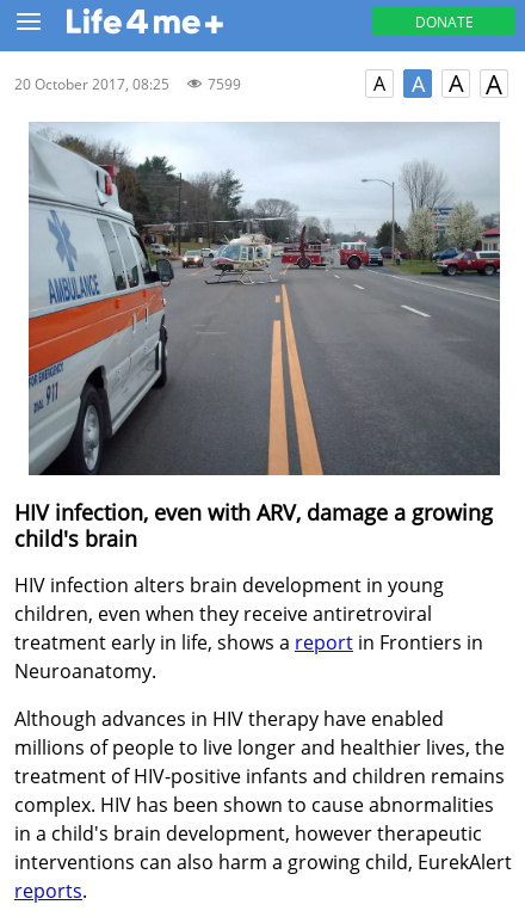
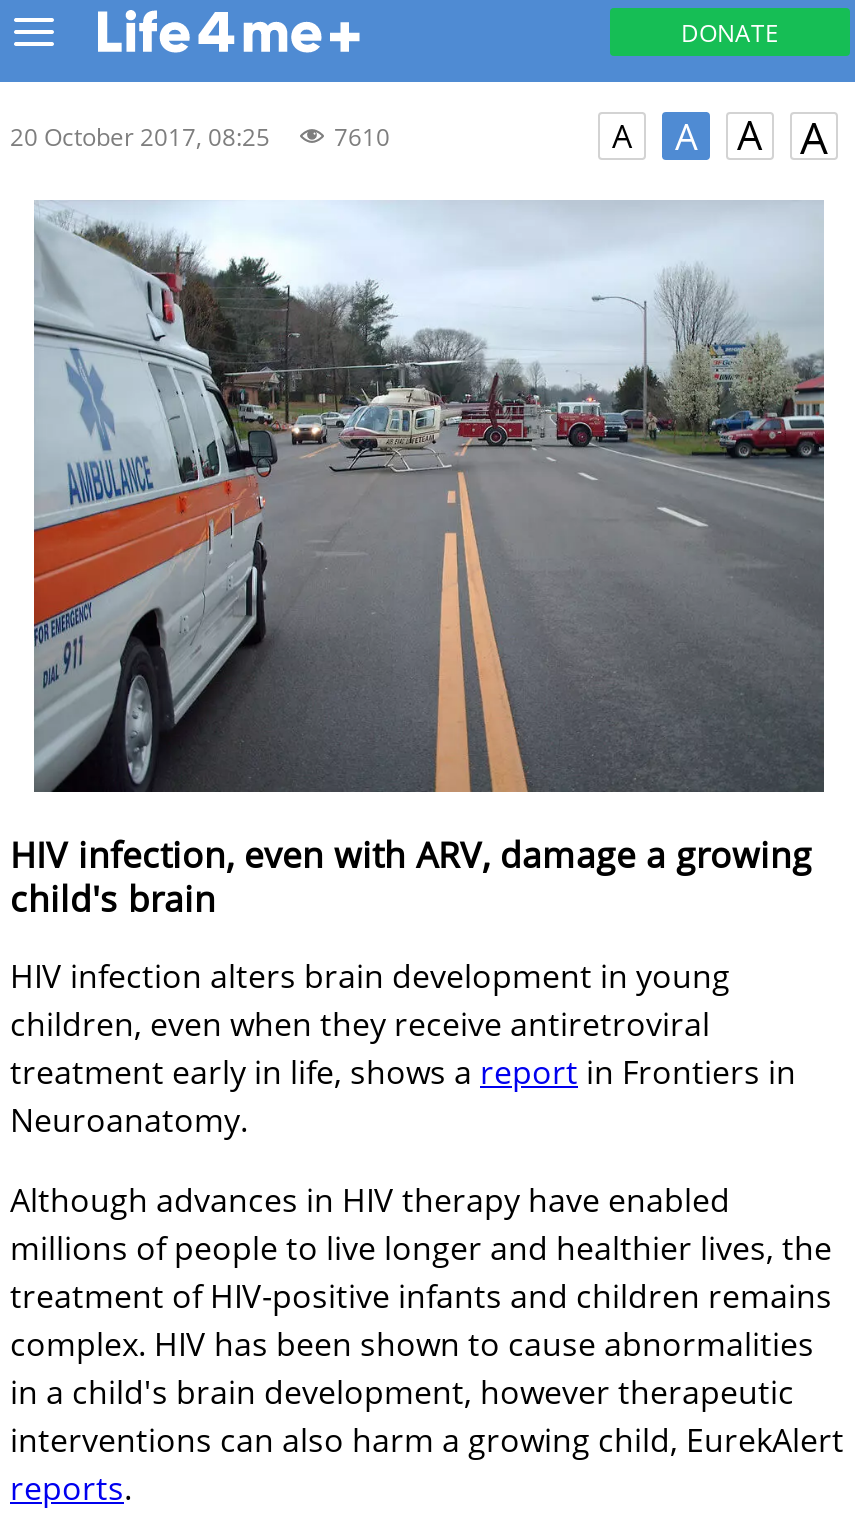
[14,73,241,94] 20 October 2017, 08:25 7599 -> [10,119,390,153] 20 October 2017, 08:25 7610

